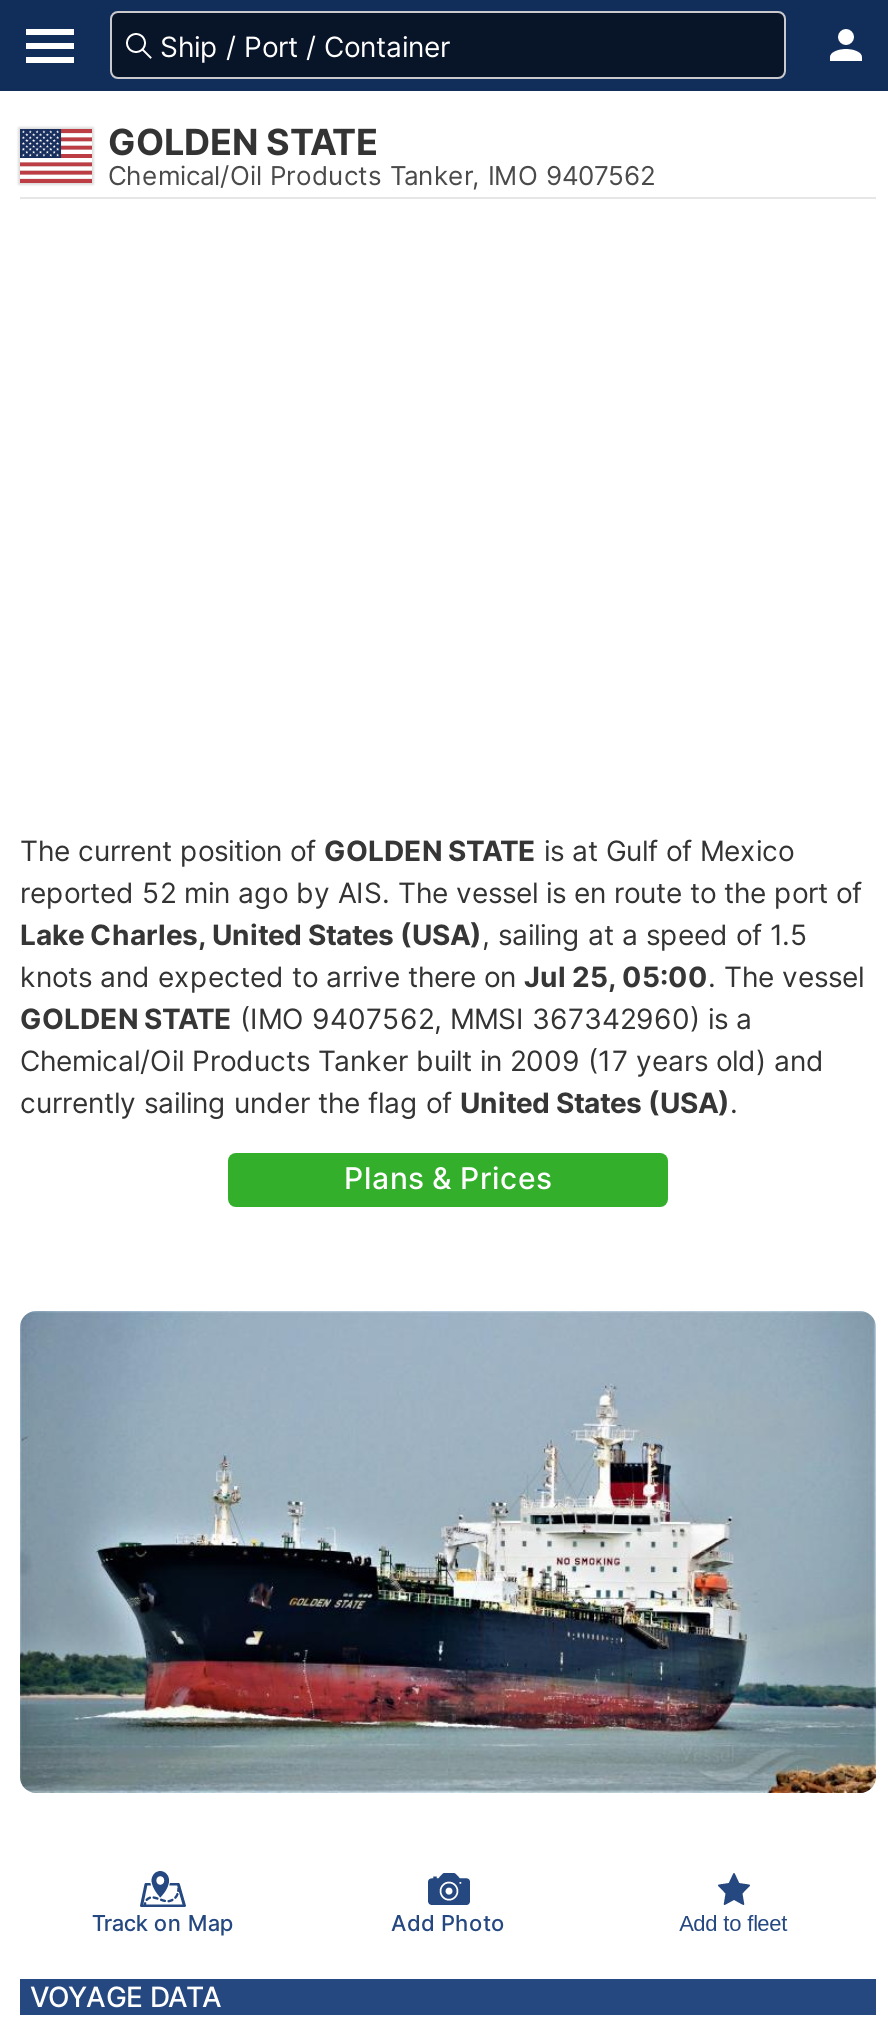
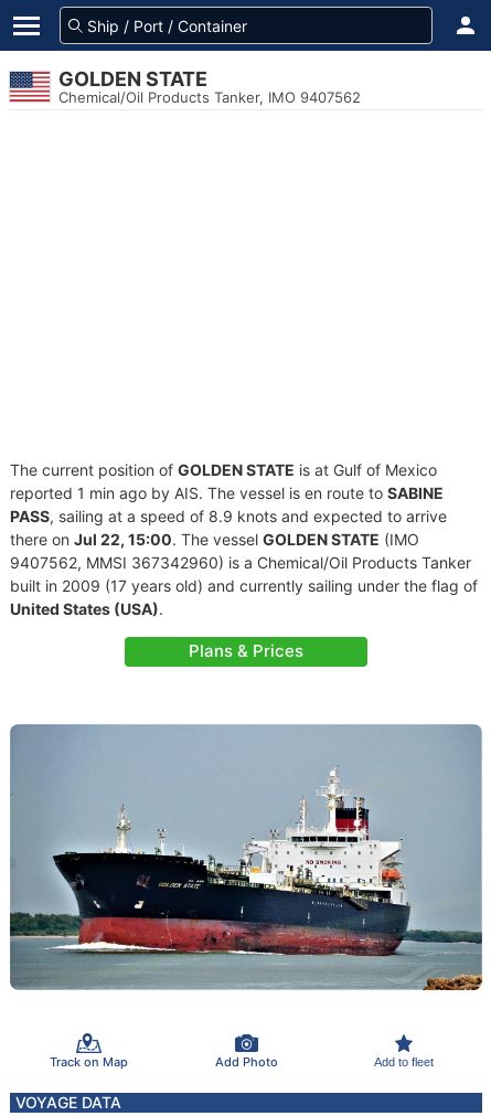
[20,875,864,1119] reported 52 min ago by AIS. The vessel is en route to the port of | Lake Charles, United States (USA), sailing at a speed of 1.5 | knots and expected to arrive there on Jul 25, 05:00. The vessel | GOLDEN STATE (IMO 9407562, MMSI 367342960) is a | Chemical/Oil Products Tanker built in 2009 (17 years old) and | currently sailing under the flag of United States (USA). -> [10,483,478,618] reported 1 min ago by AIS. The vessel is en route to SABINE | PASS, sailing at a speed of 8.9 knots and expected to arrive | there on Jul 22, 15:00. The vessel GOLDEN STATE (IMO | 9407562, MMSI 367342960) is a Chemical/Oil Products Tanker | built in 2009 (17 years old) and currently sailing under the flag of | United States (USA).

